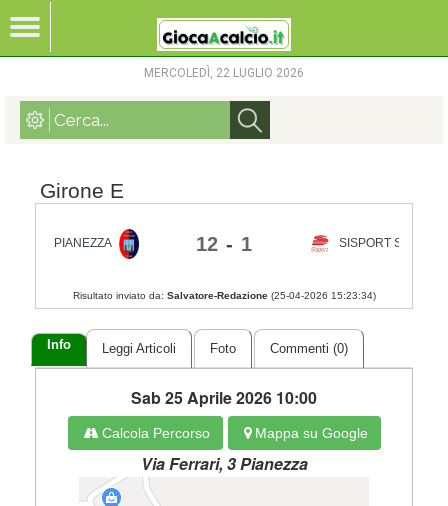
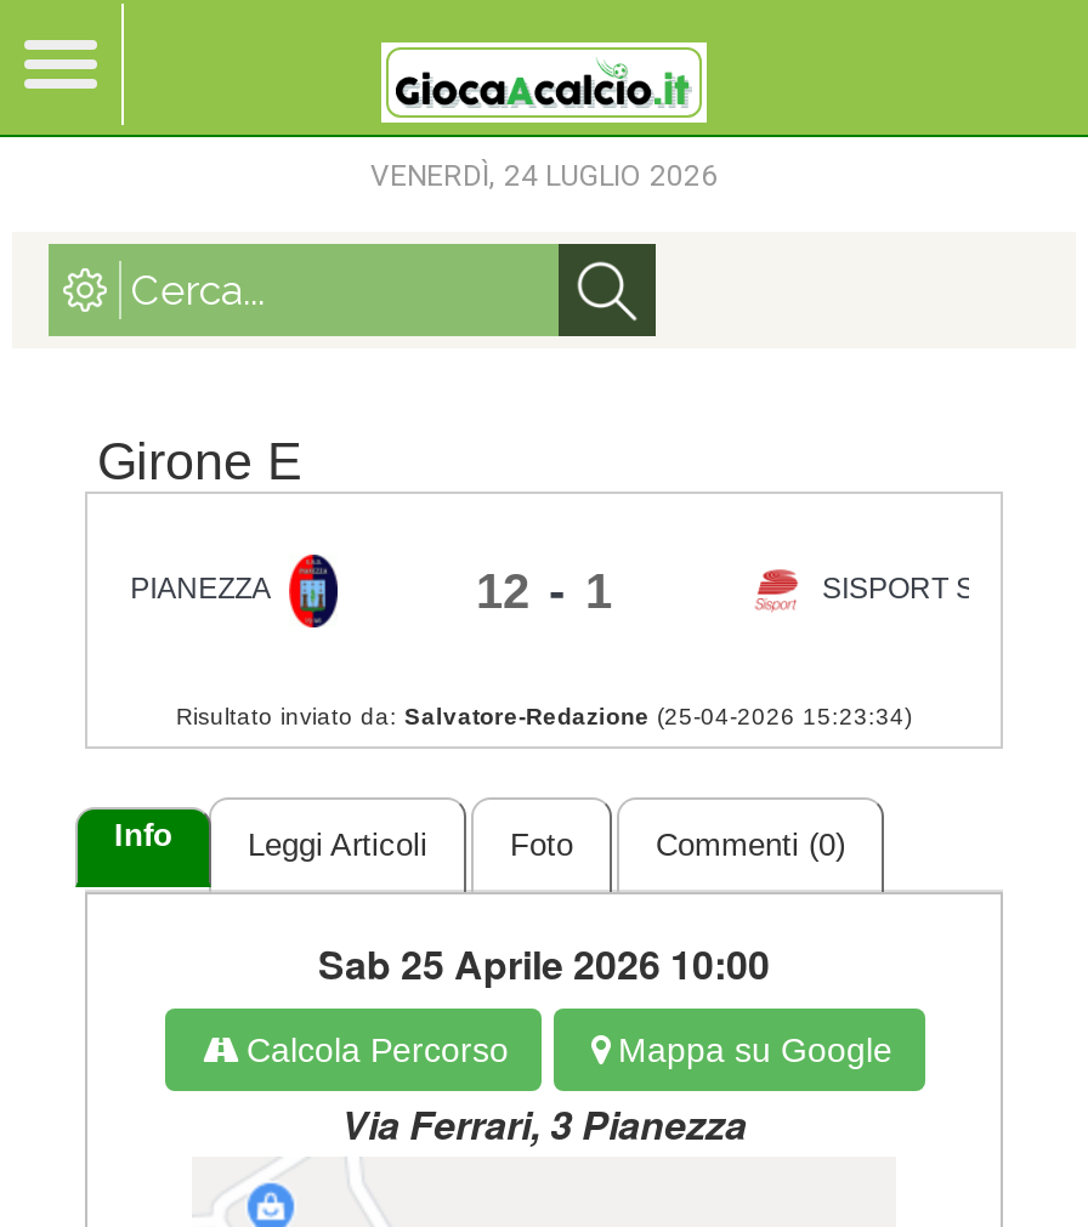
[144,66,304,80] MERCOLEDÌ, 22 LUGLIO 2026 -> [370,159,718,193] VENERDÌ, 24 LUGLIO 2026

